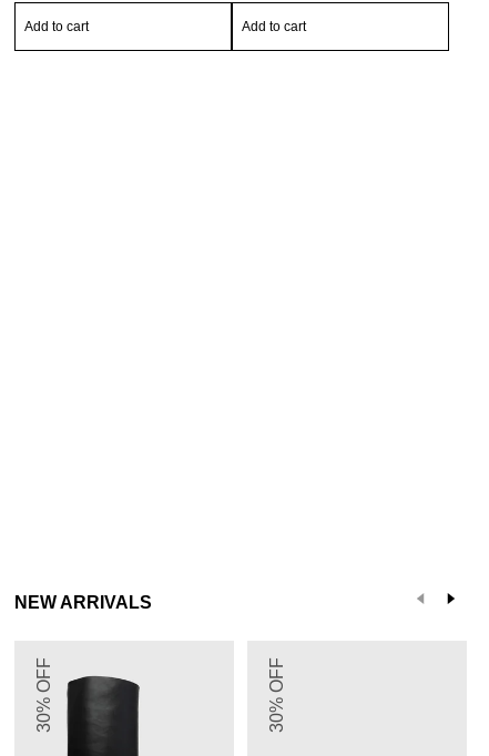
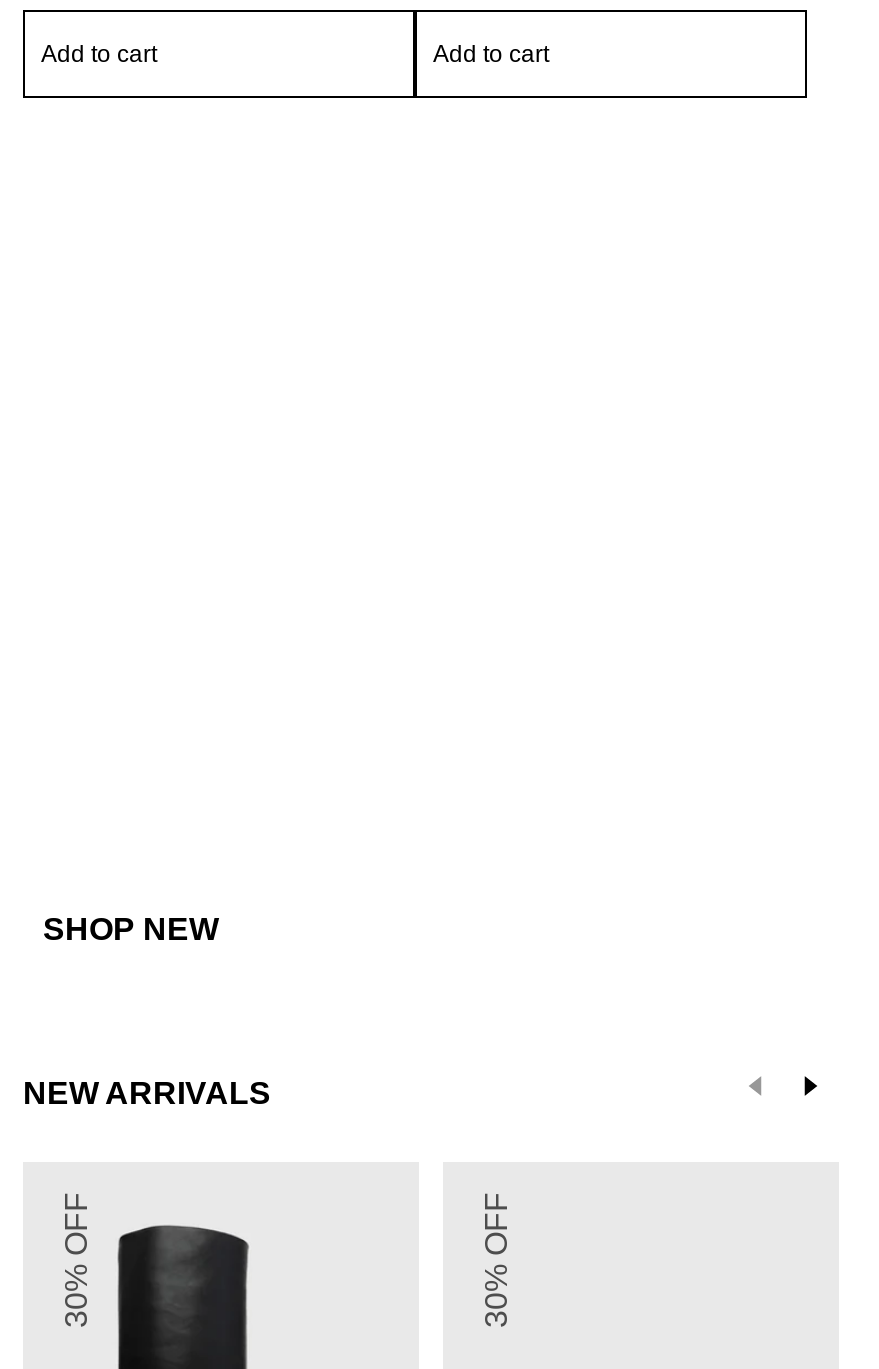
none -> [43,911,219,945] SHOP NEW

